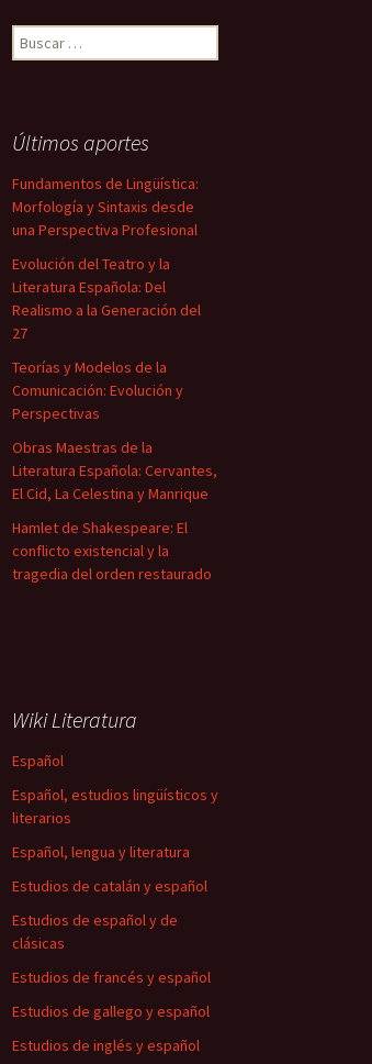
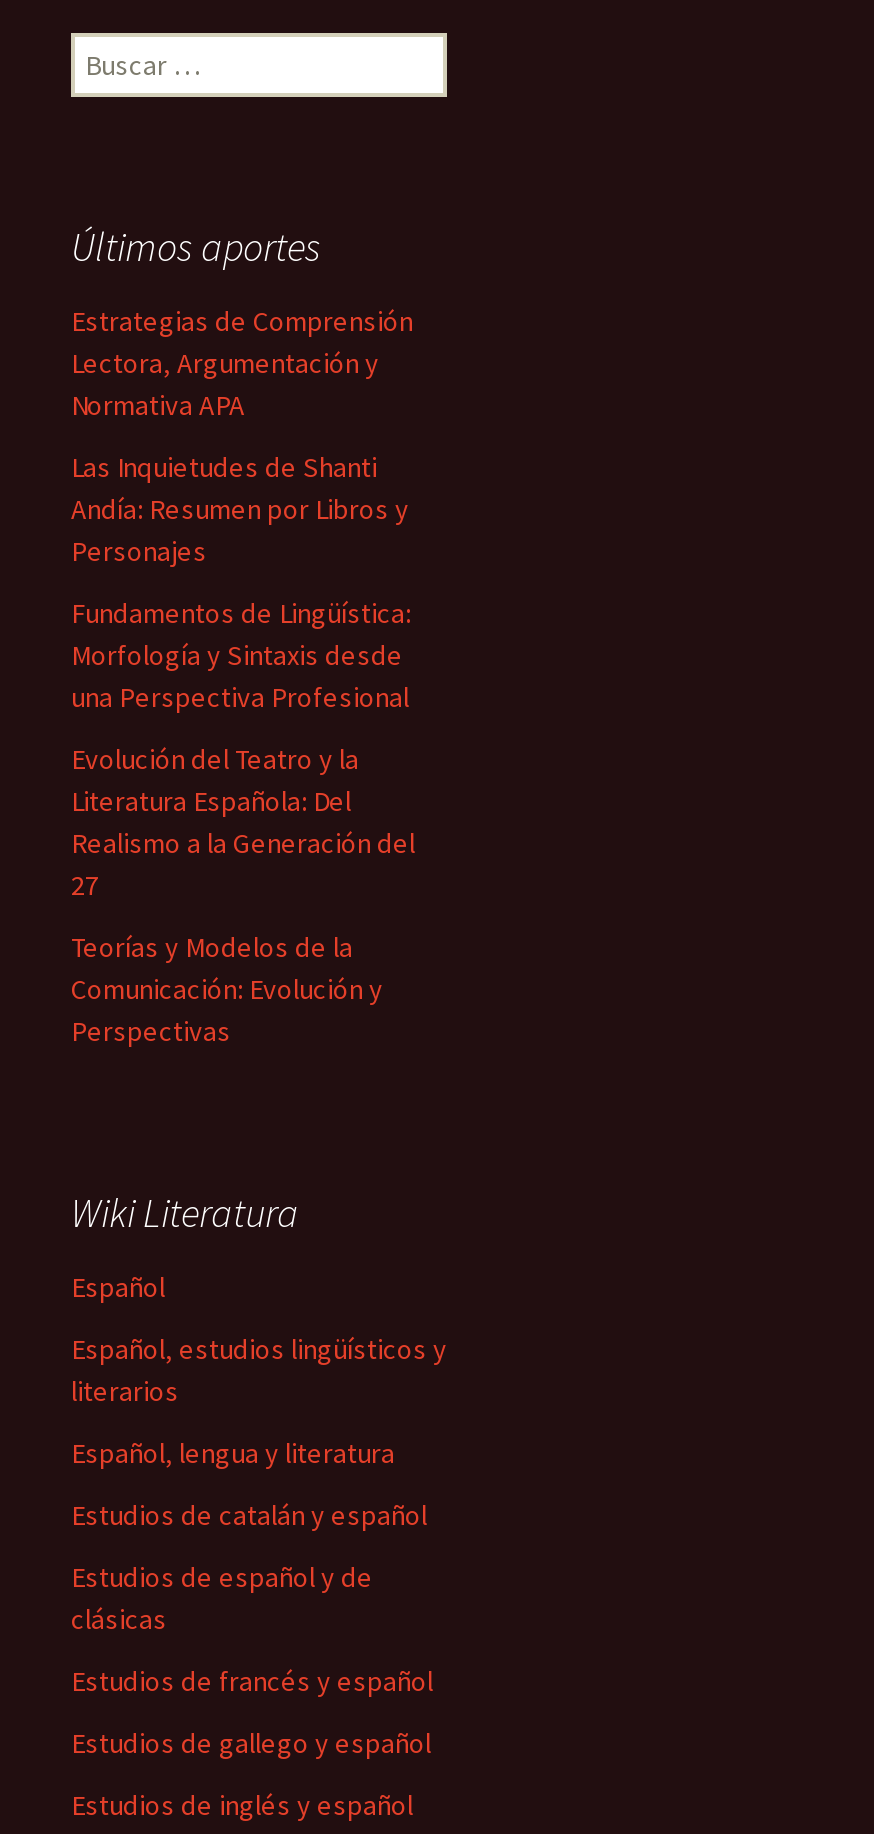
none -> [71,303,413,569] Estrategias de Comprensión | Lectora, Argumentación y | Normativa APA | Las Inquietudes de Shanti | Andía: Resumen por Libros y | Personajes
moved [12,174,201,423] -> [71,595,415,1049]: Fundamentos de Lingüística: | Morfología y Sintaxis desde | una Perspectiva Profesional | ... | Comunicación: Evolución y | Perspectivas
[12,437,217,584] Obras Maestras de la | Literatura Española: Cervantes, | El Cid, La Celestina y Manrique | Hamlet de Shakespeare: El | conflicto existencial y la | tragedia del orden restaurado -> none

